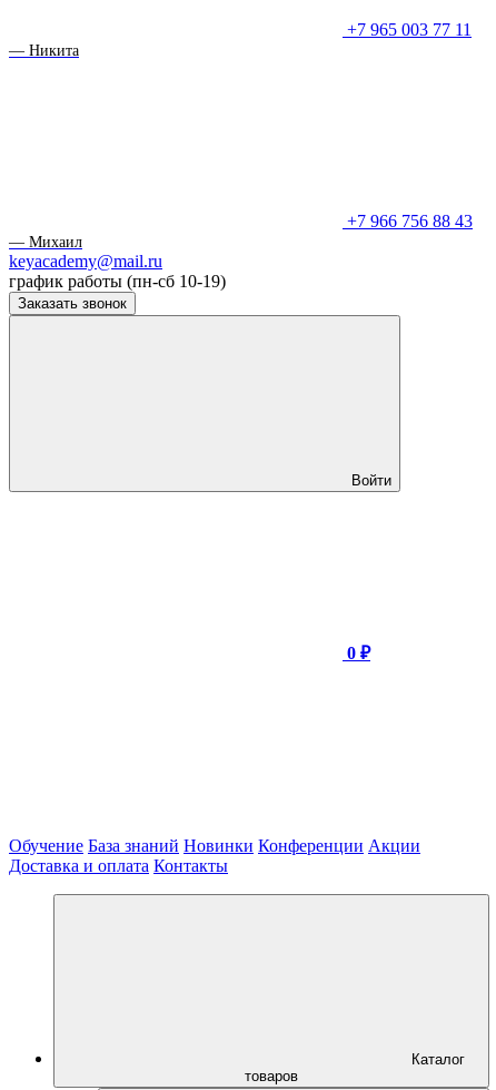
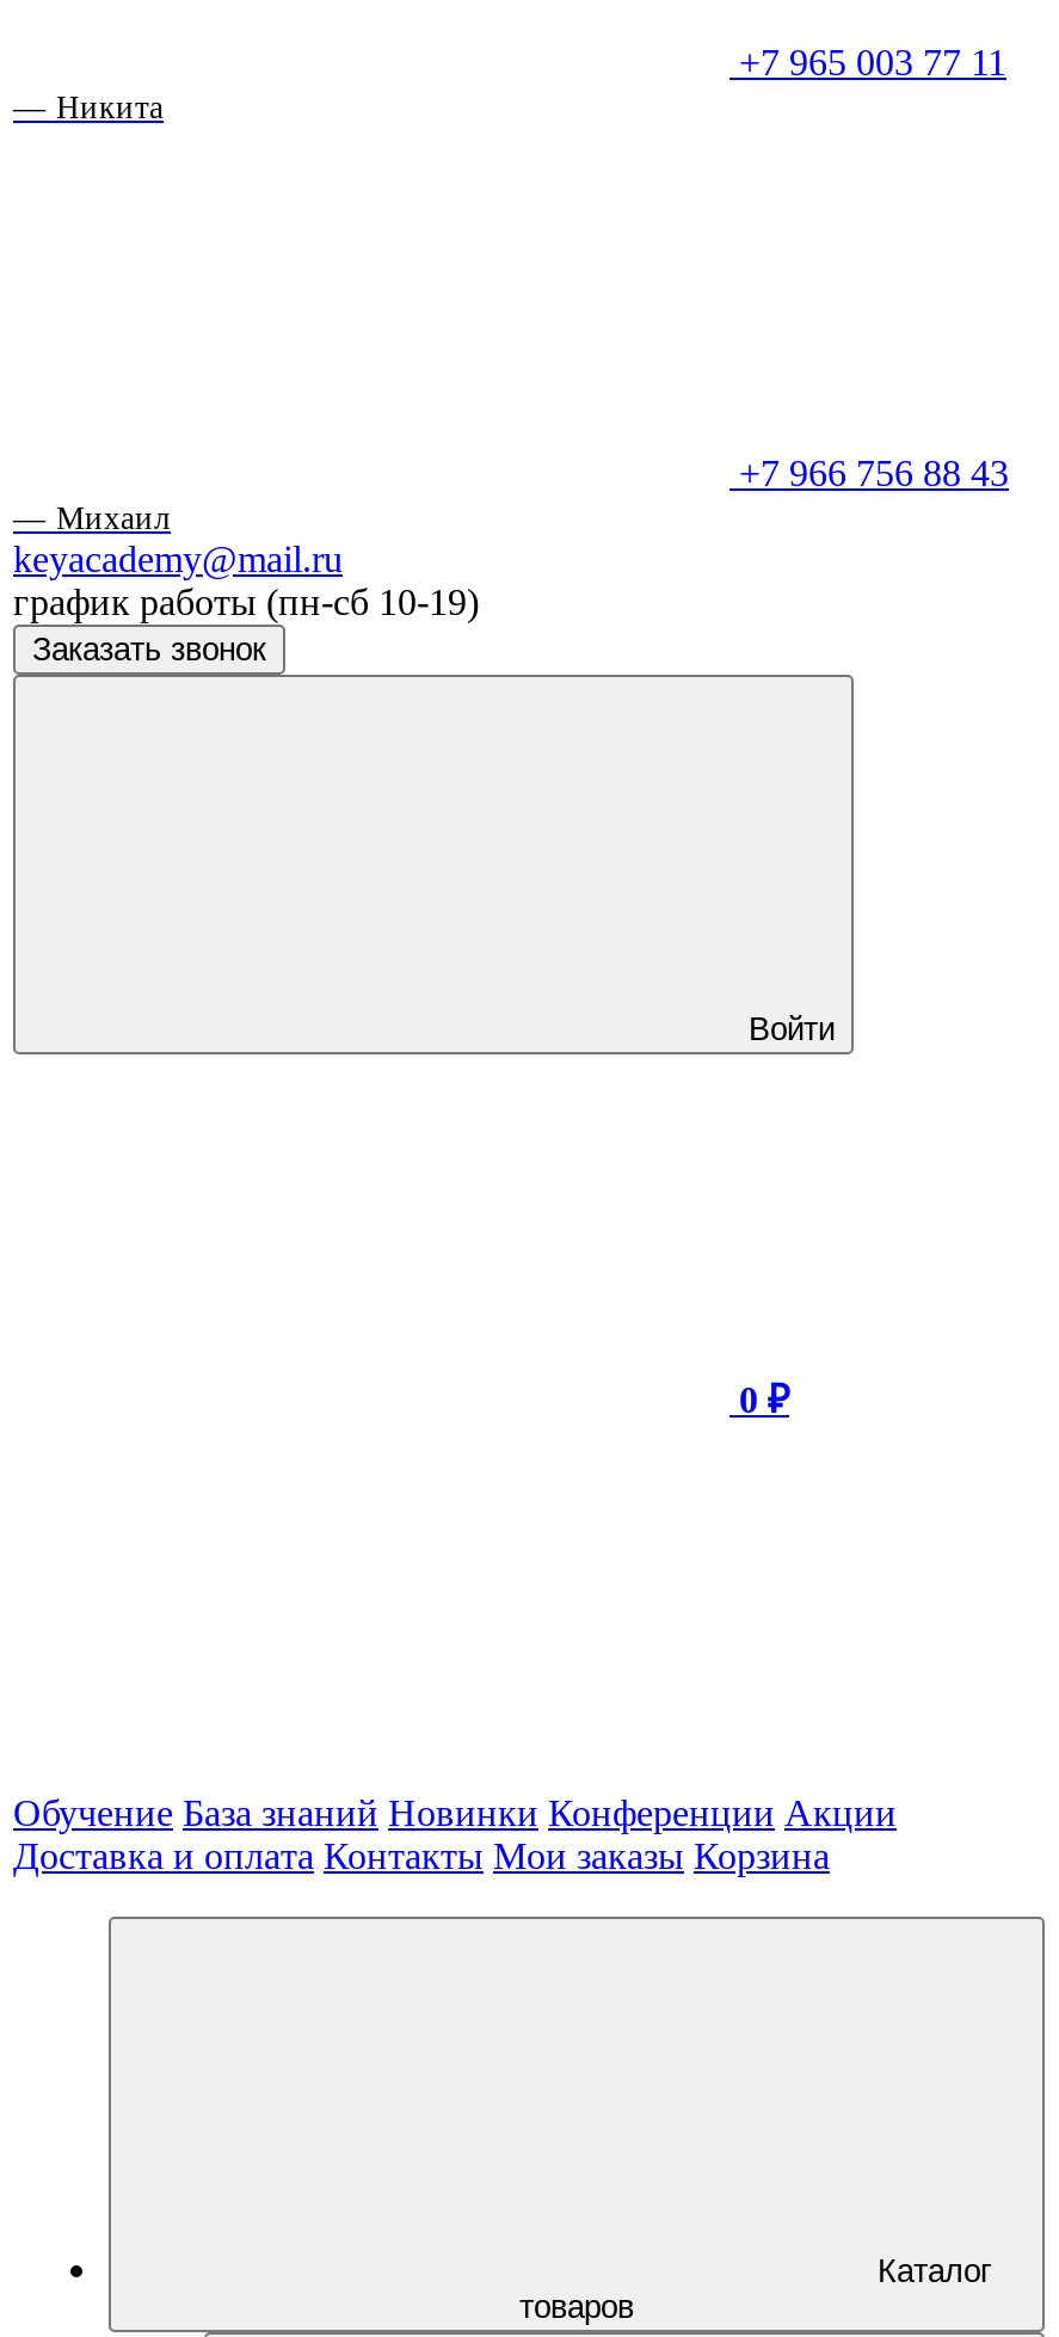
[9,856,228,875] Доставка и оплата Контакты -> [13,1835,830,1876] Доставка и оплата Контакты Мои заказы Корзина

